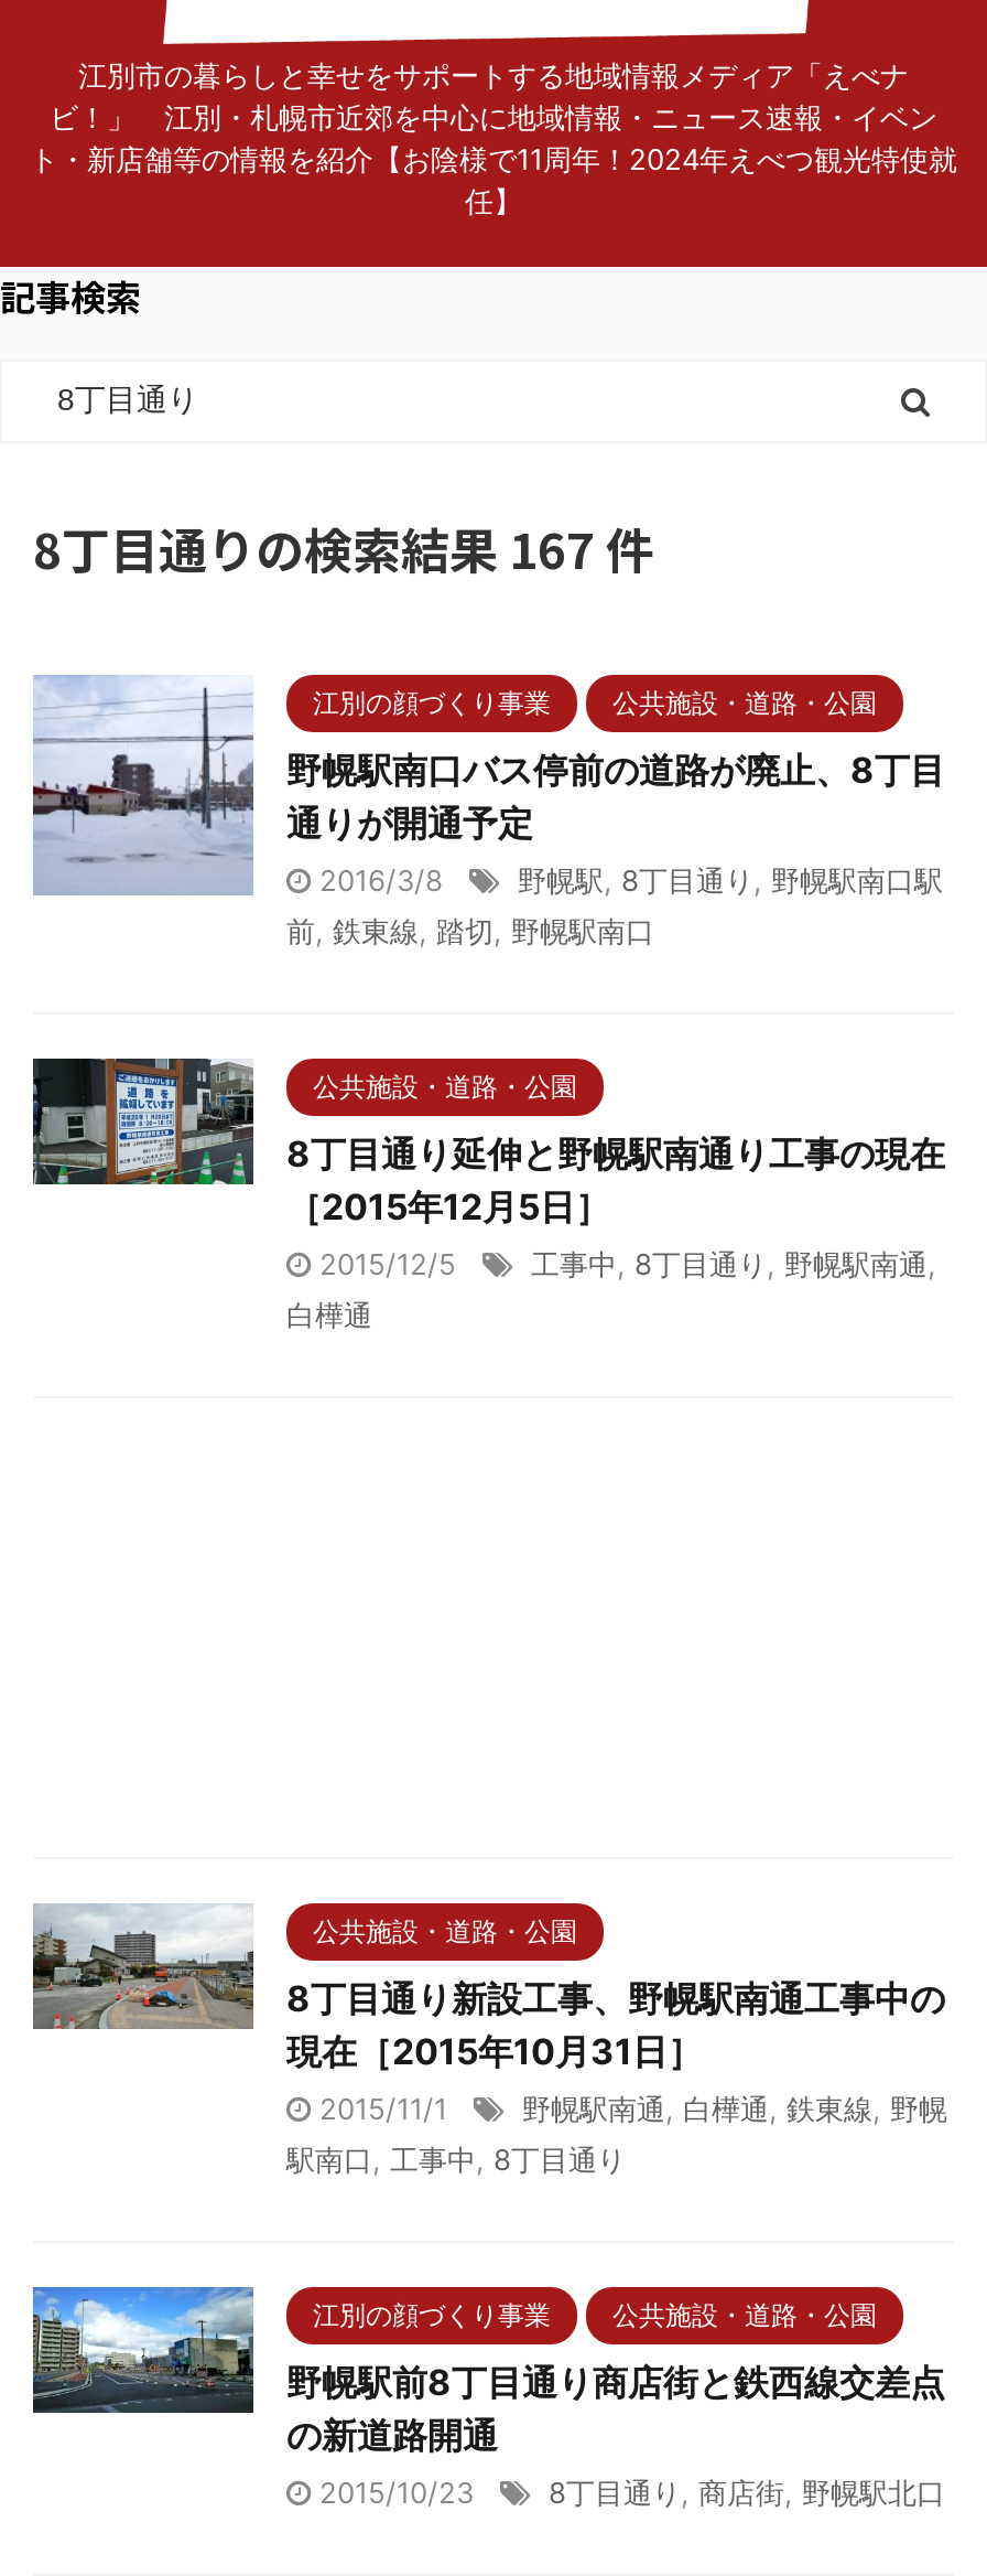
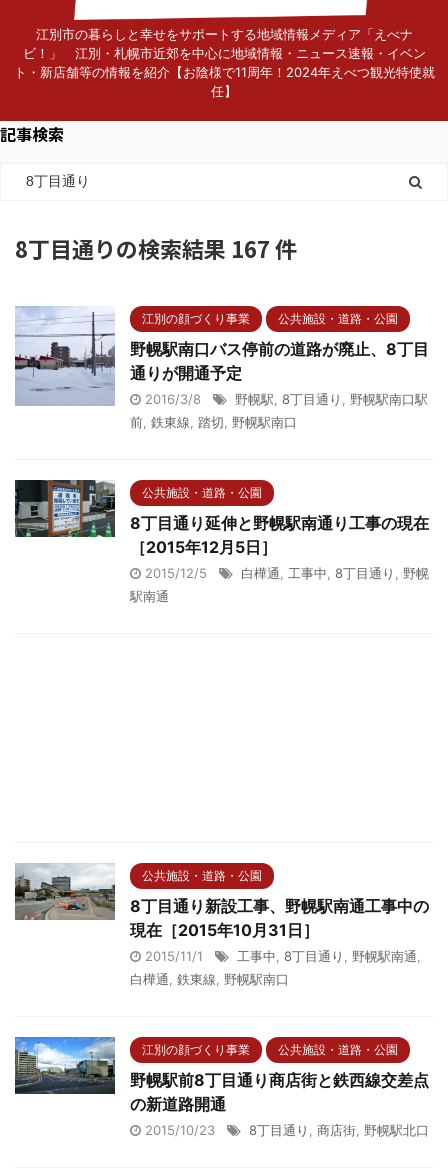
moved [531,1247,936,1282] -> [237,948,421,964]: 工事中, 8丁目通り,野幌駅南通,
[286,1297,372,1333] 白樺通 -> [130,565,429,604] 白樺通,工事中, 8丁目通り,野幌 | 駅南通
[286,2091,947,2177] 野幌駅南通,白樺通,鉄東線,野幌 | 駅南口,工事中, 8丁目通り -> [130,971,289,987] 白樺通,鉄東線,野幌駅南口

